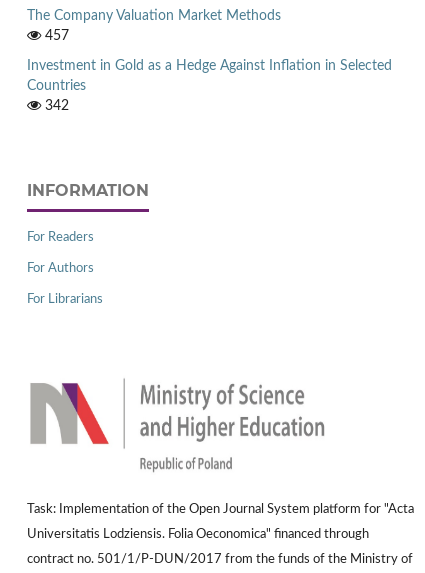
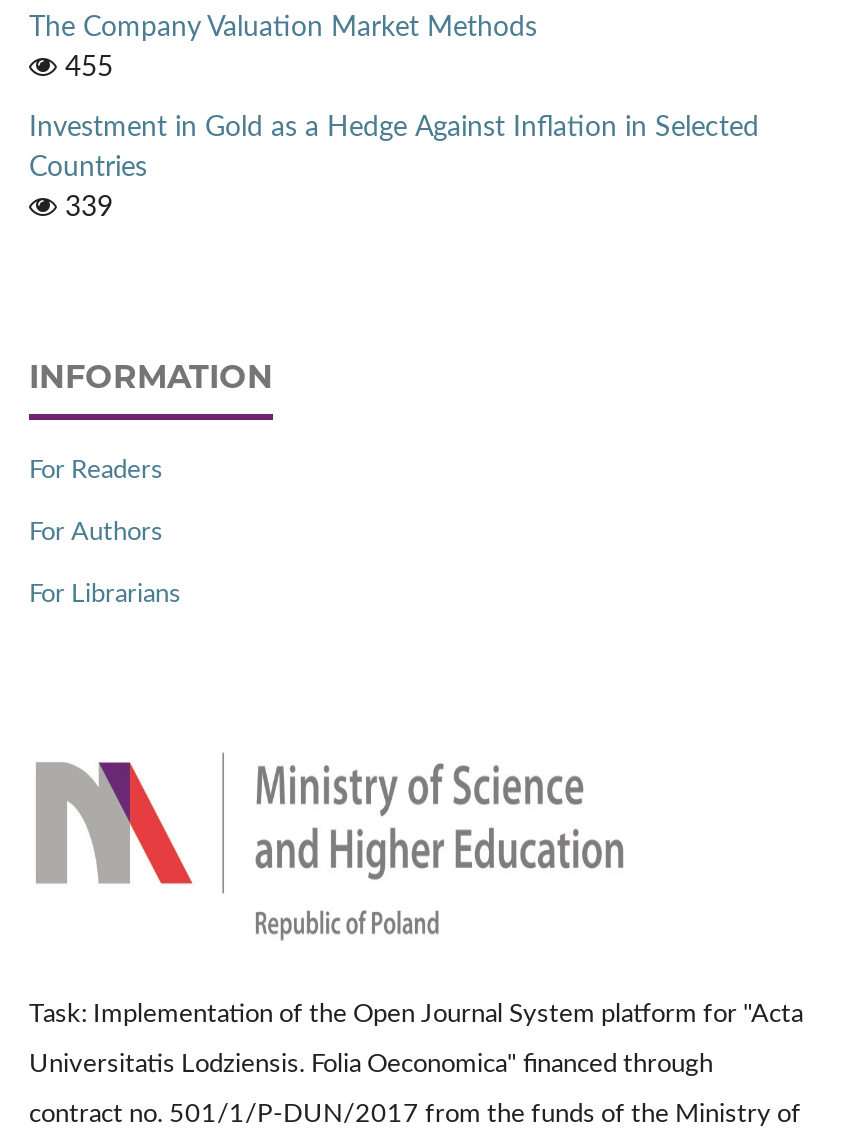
[41,29,69,43] 457 -> [57,54,113,82] 455
[41,99,69,113] 342 -> [57,194,113,222] 339

